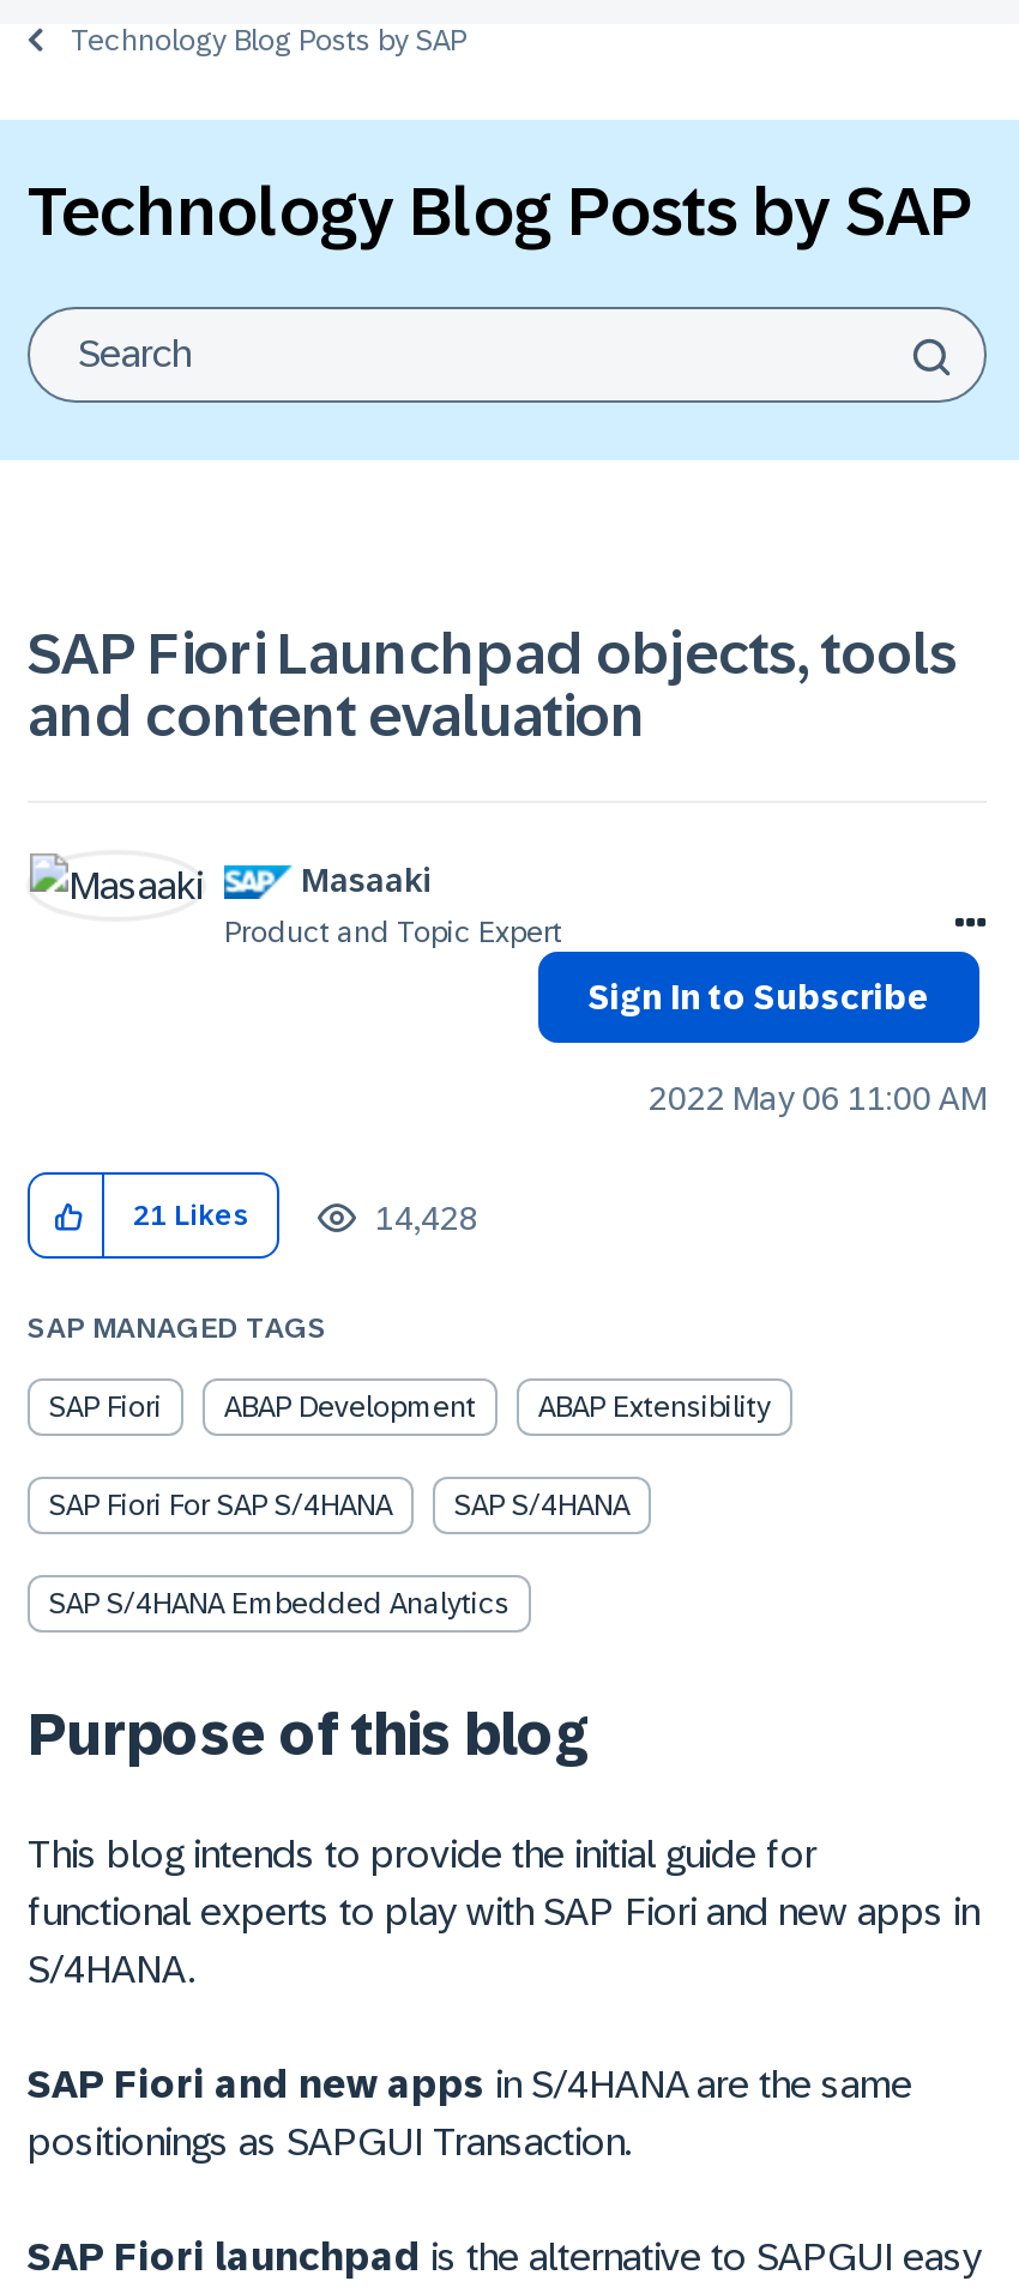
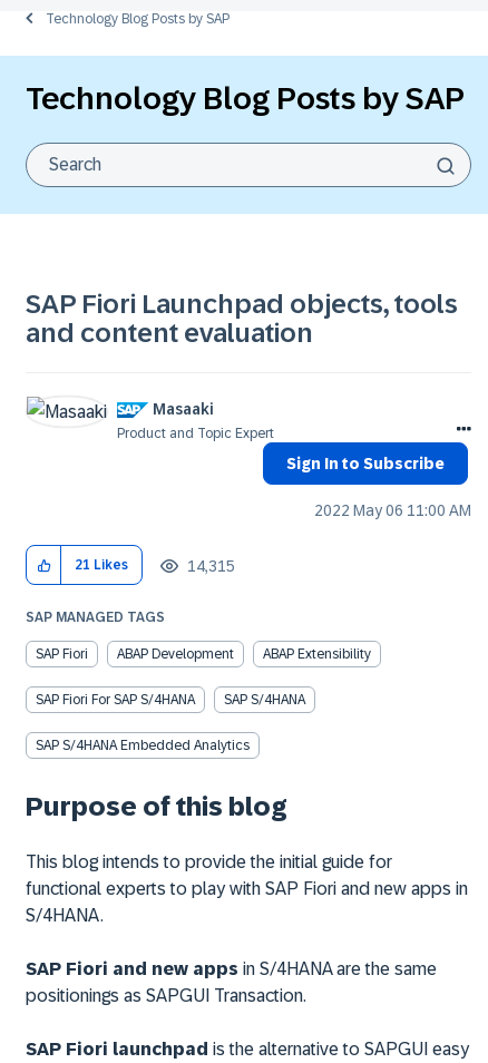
[375,1198,478,1237] 14,428 -> [187,557,235,575] 14,315

